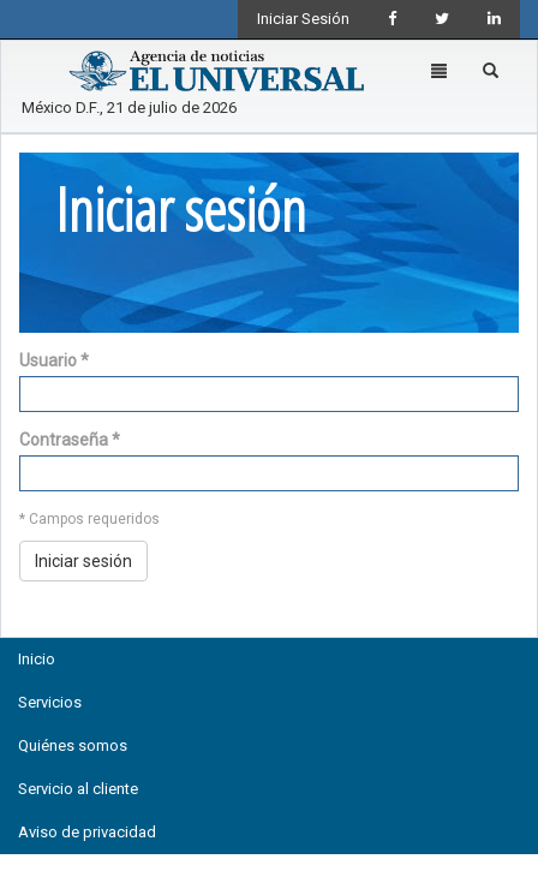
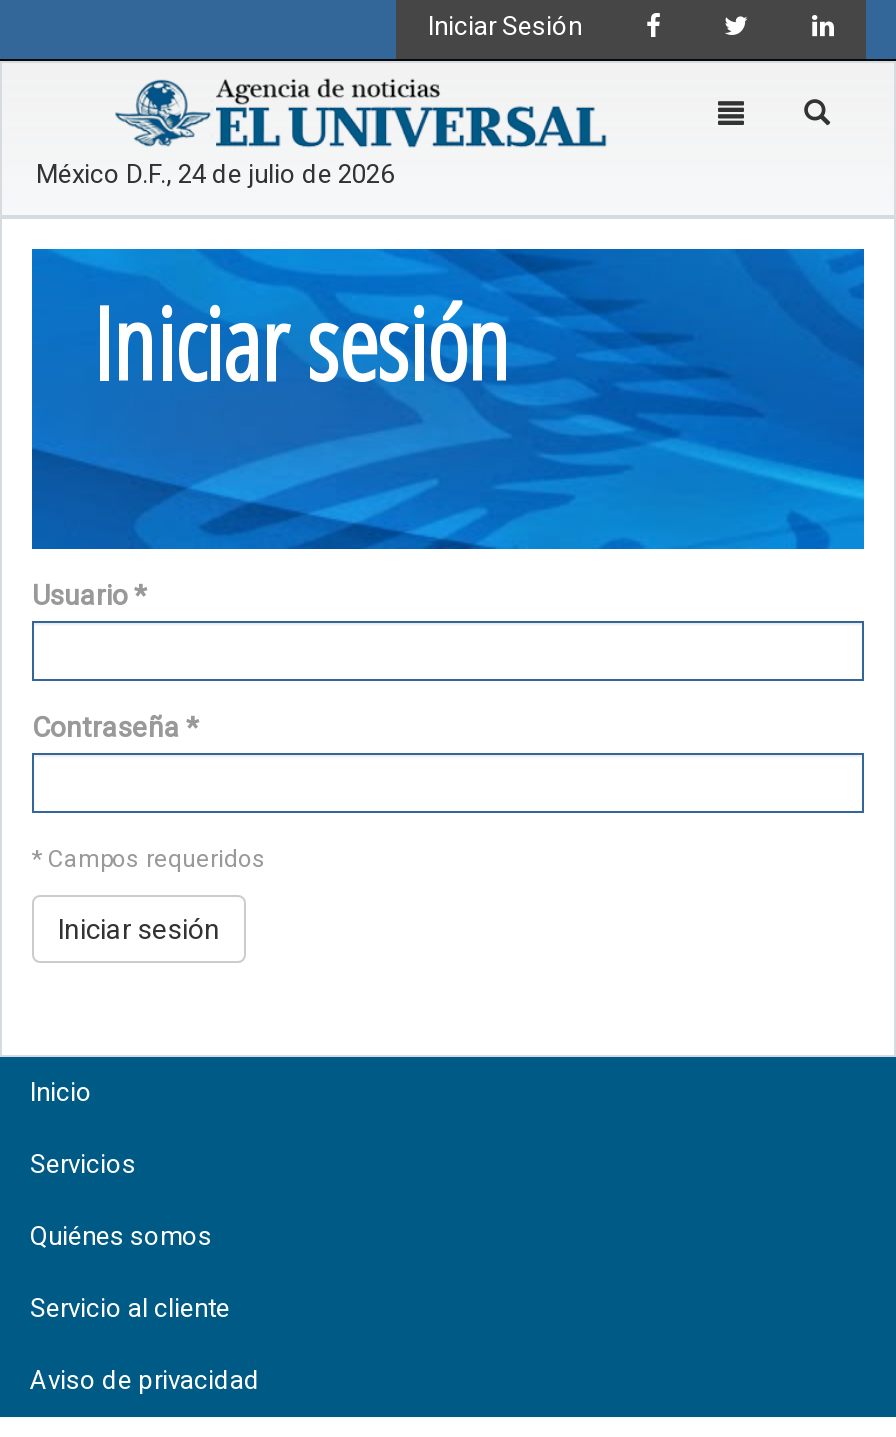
[22,99,237,117] México D.F., 21 de julio de 2026 -> [36,159,394,189] México D.F., 24 de julio de 2026

